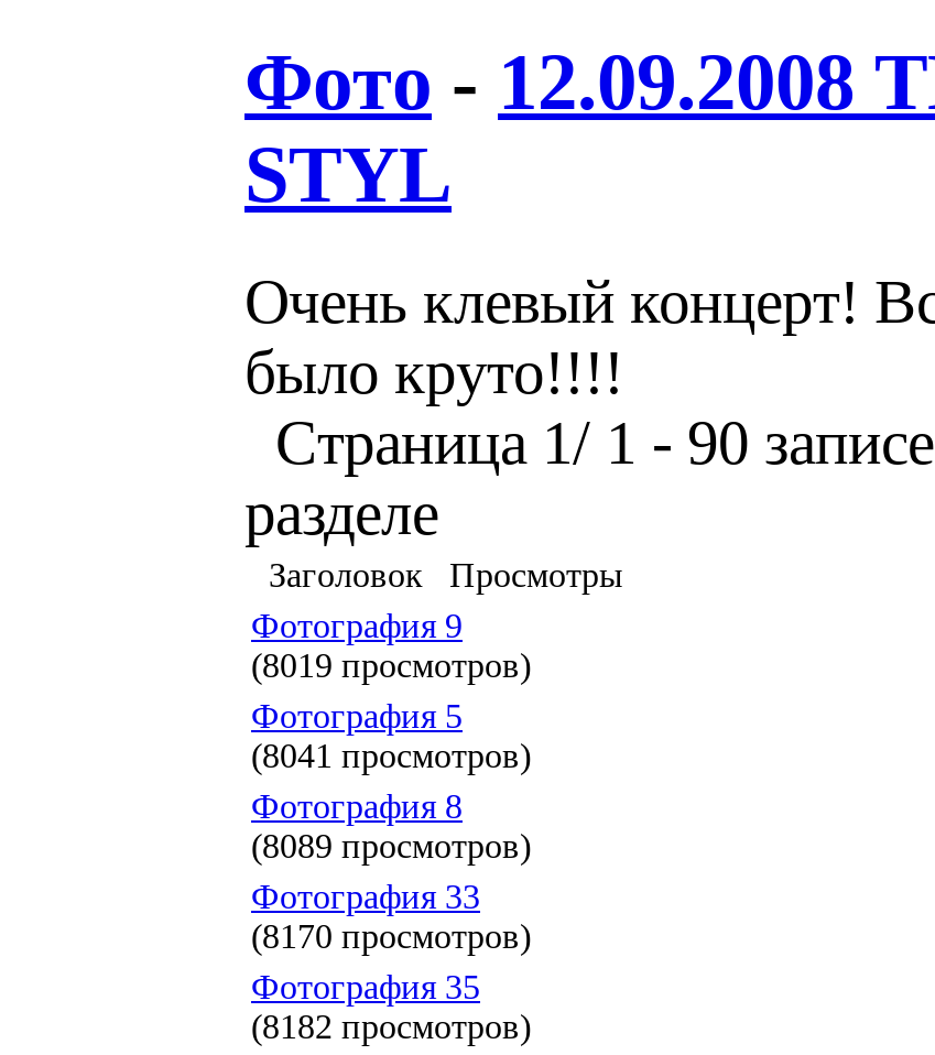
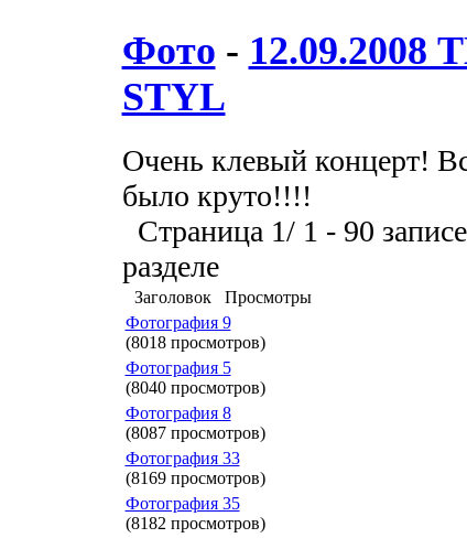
[251,647,531,685] (8019 просмотров) -> [125,333,265,352] (8018 просмотров)
[251,738,531,775] (8041 просмотров) -> [125,379,265,397] (8040 просмотров)
[251,828,531,865] (8089 просмотров) -> [125,424,265,443] (8087 просмотров)
[251,918,531,956] (8170 просмотров) -> [125,469,265,488] (8169 просмотров)

